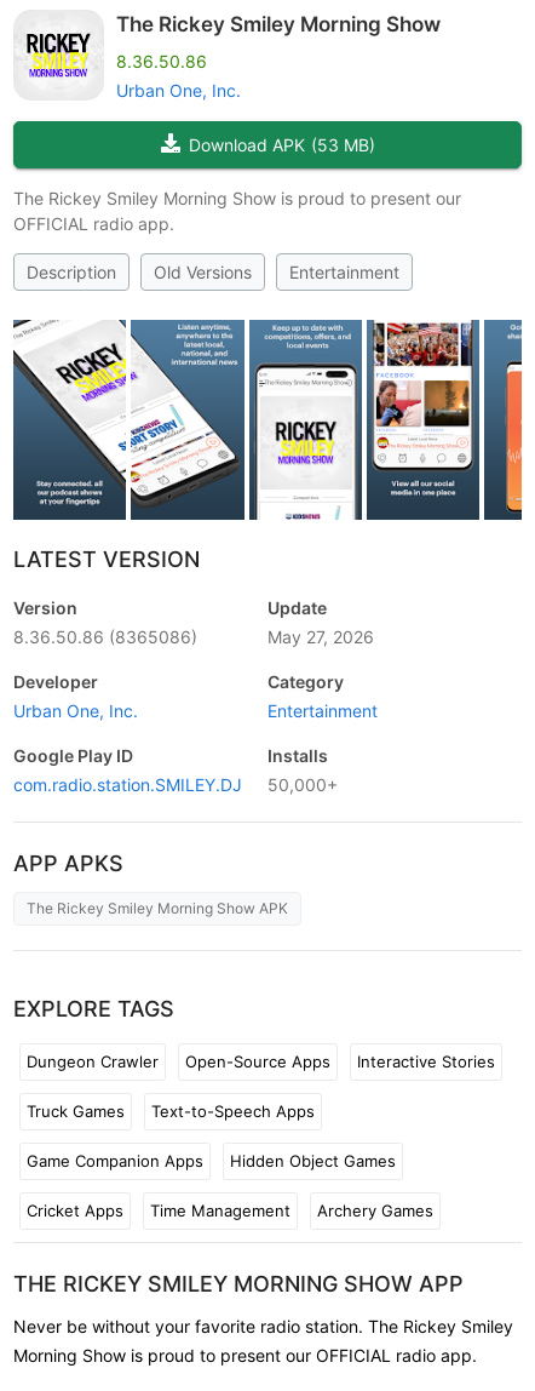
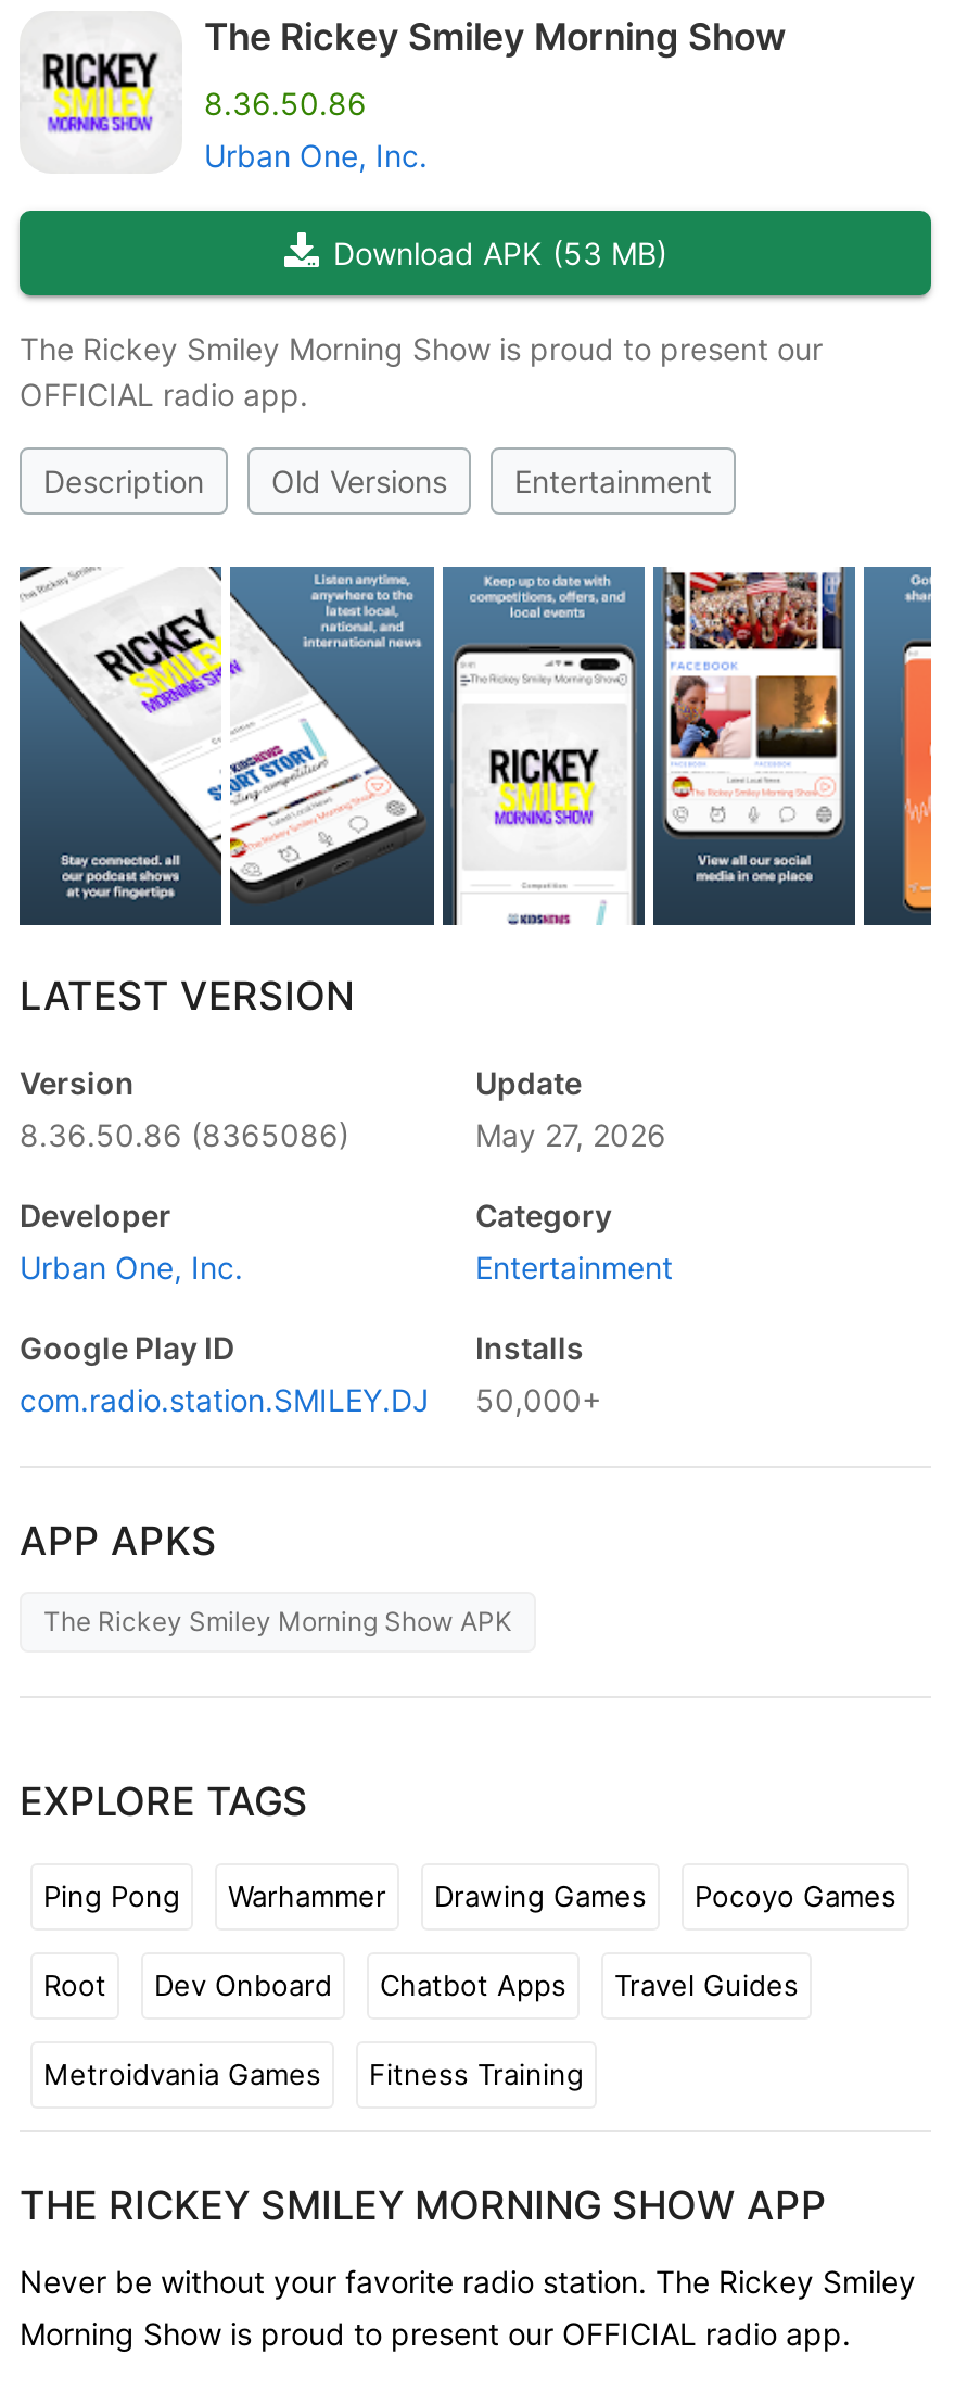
[27,1051,495,1220] Dungeon Crawler | Open-Source Apps | Interactive Stories | Truck Games | Text-to-Speech Apps | Game Companion Apps | Hidden Object Games | Cricket Apps | Time Management | Archery Games -> [43,1877,896,2090] Ping Pong | Warhammer | Drawing Games | Pocoyo Games | Root | Dev Onboard | Chatbot Apps | Travel Guides | Metroidvania Games | Fitness Training

